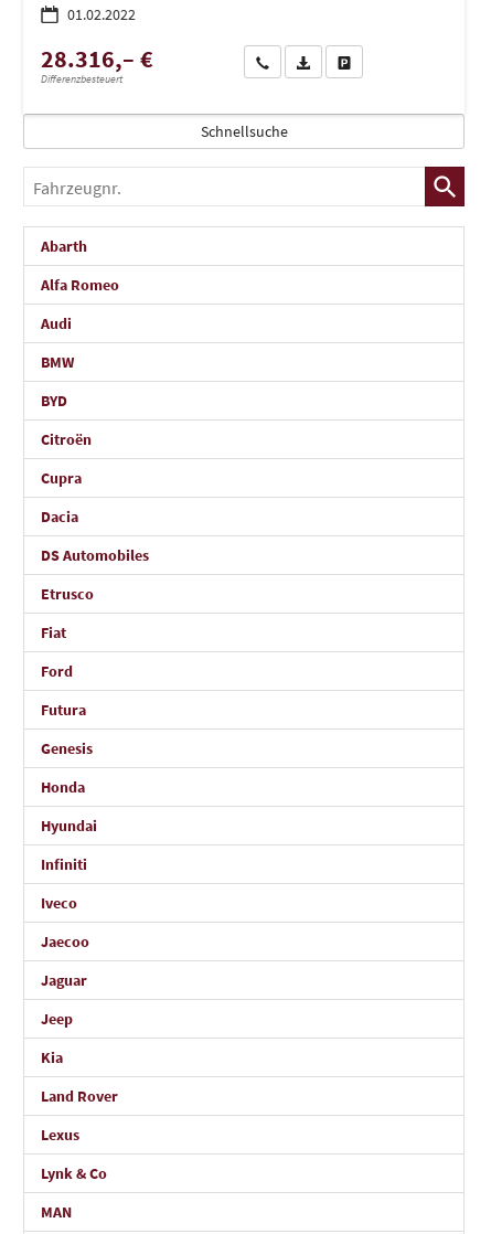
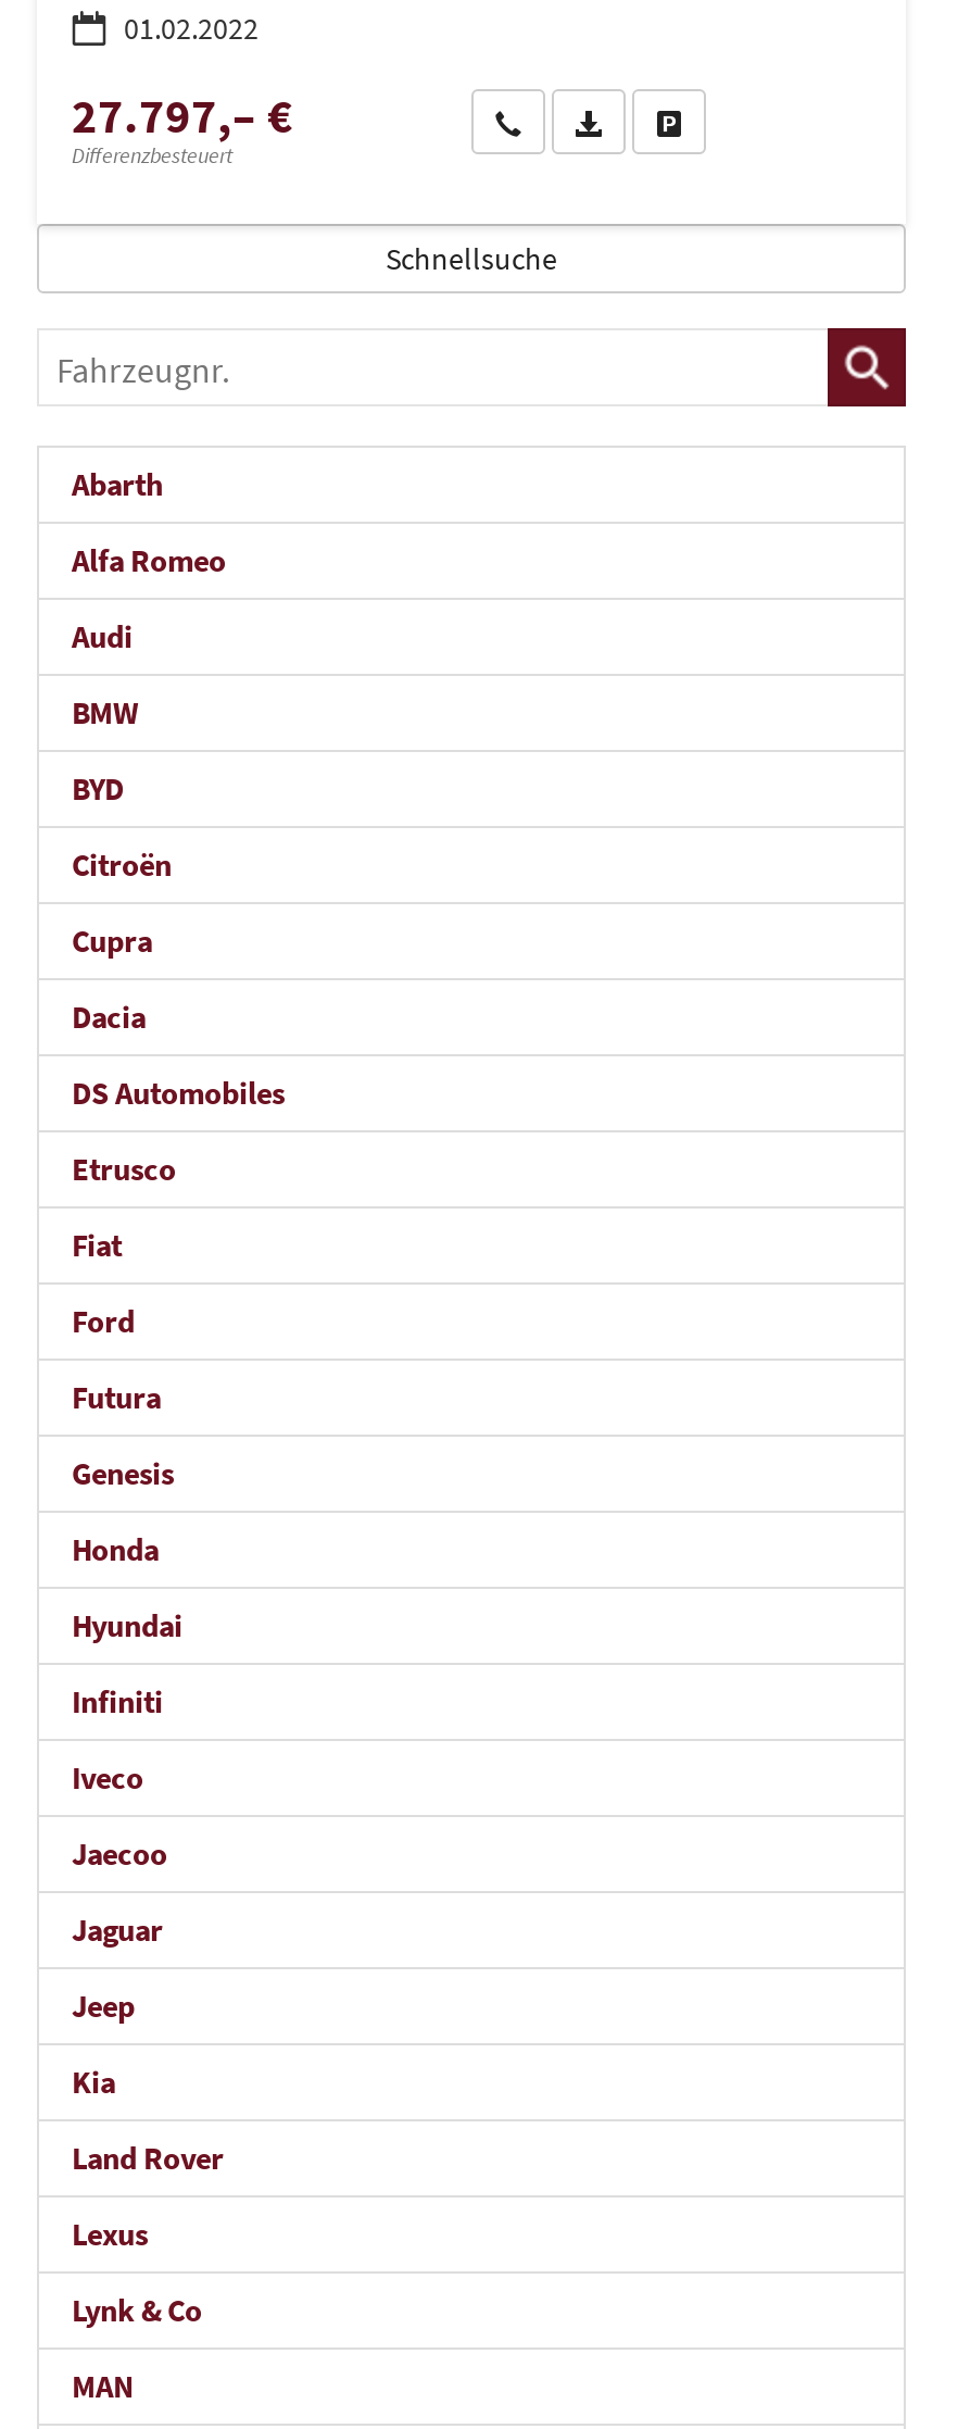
[41,43,153,74] 28.316,– € -> [72,85,293,146] 27.797,– €

